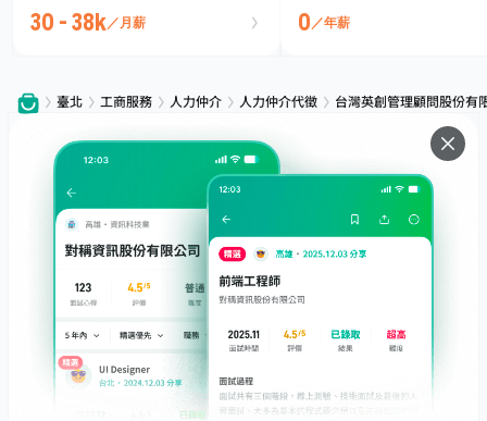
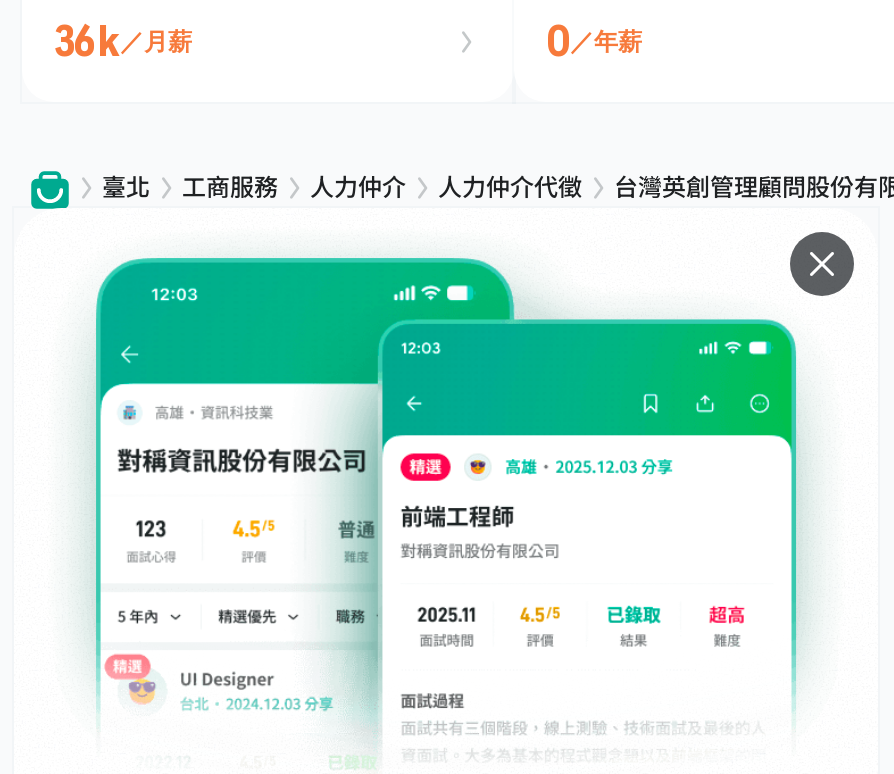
[30,8,146,37] 30 - 38k／月薪 -> [54,14,192,68] 36k／月薪

